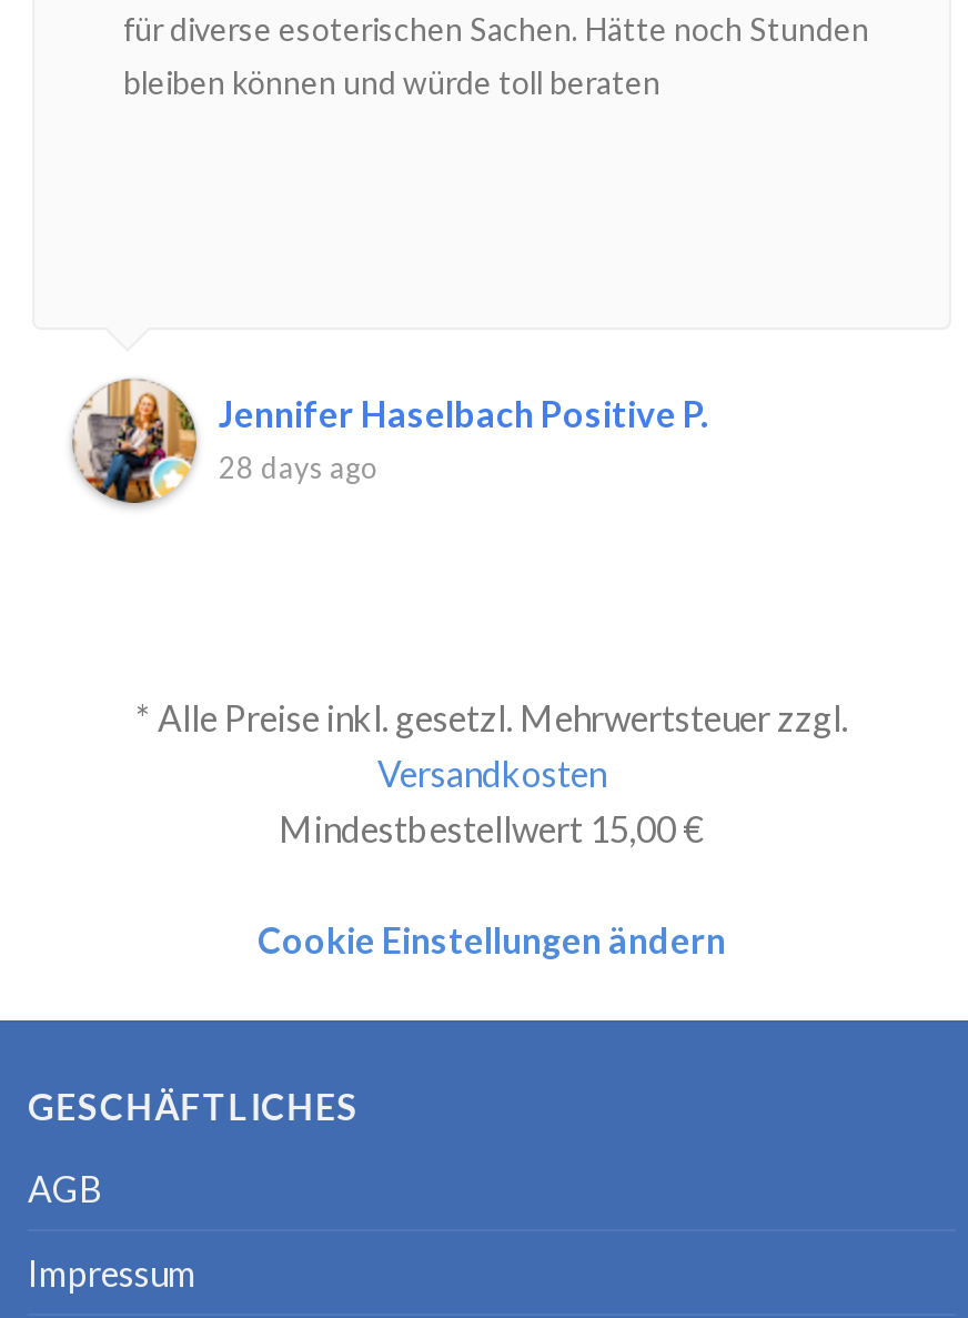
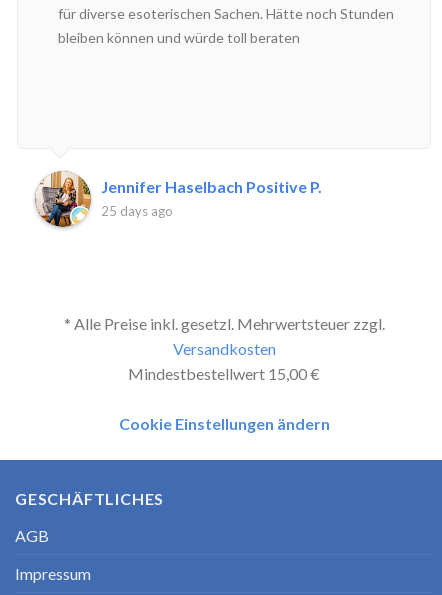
[219,450,379,486] 28 days ago -> [101,203,173,219] 25 days ago

